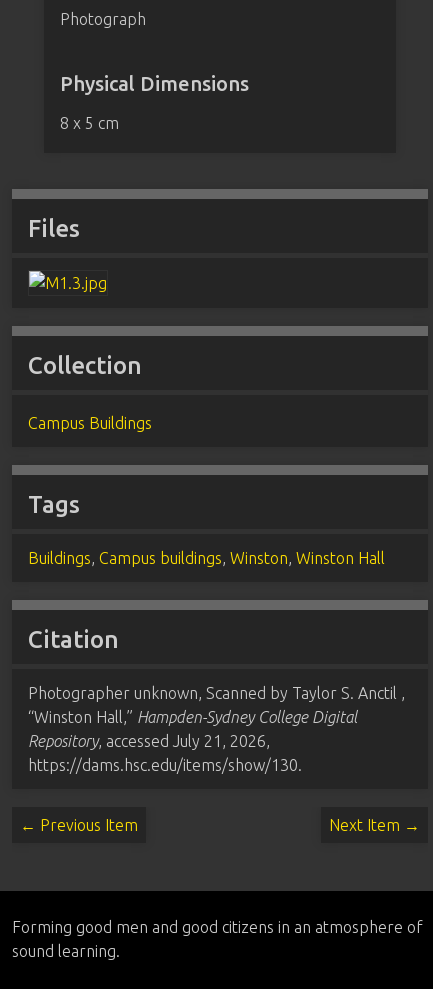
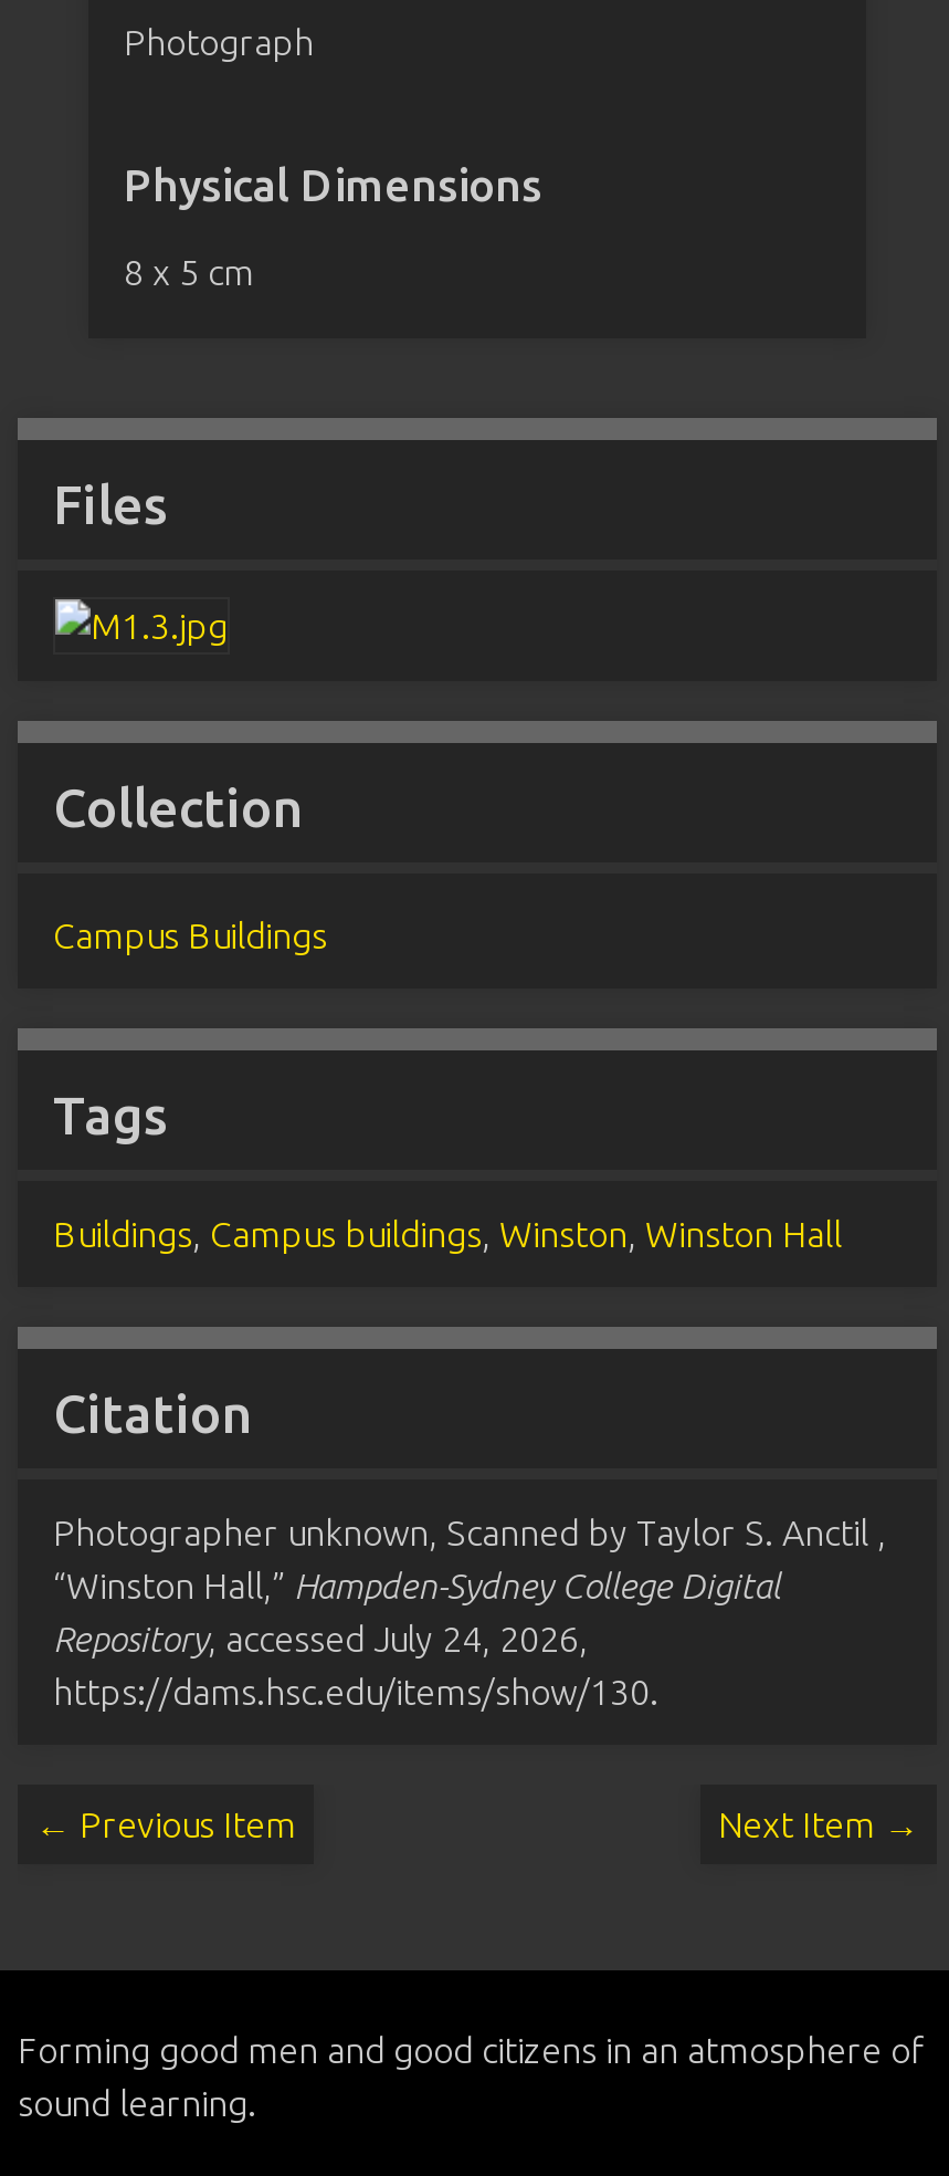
[28,732,270,750] Repository, accessed July 21, 2026, -> [53,1619,588,1659] Repository, accessed July 24, 2026,

